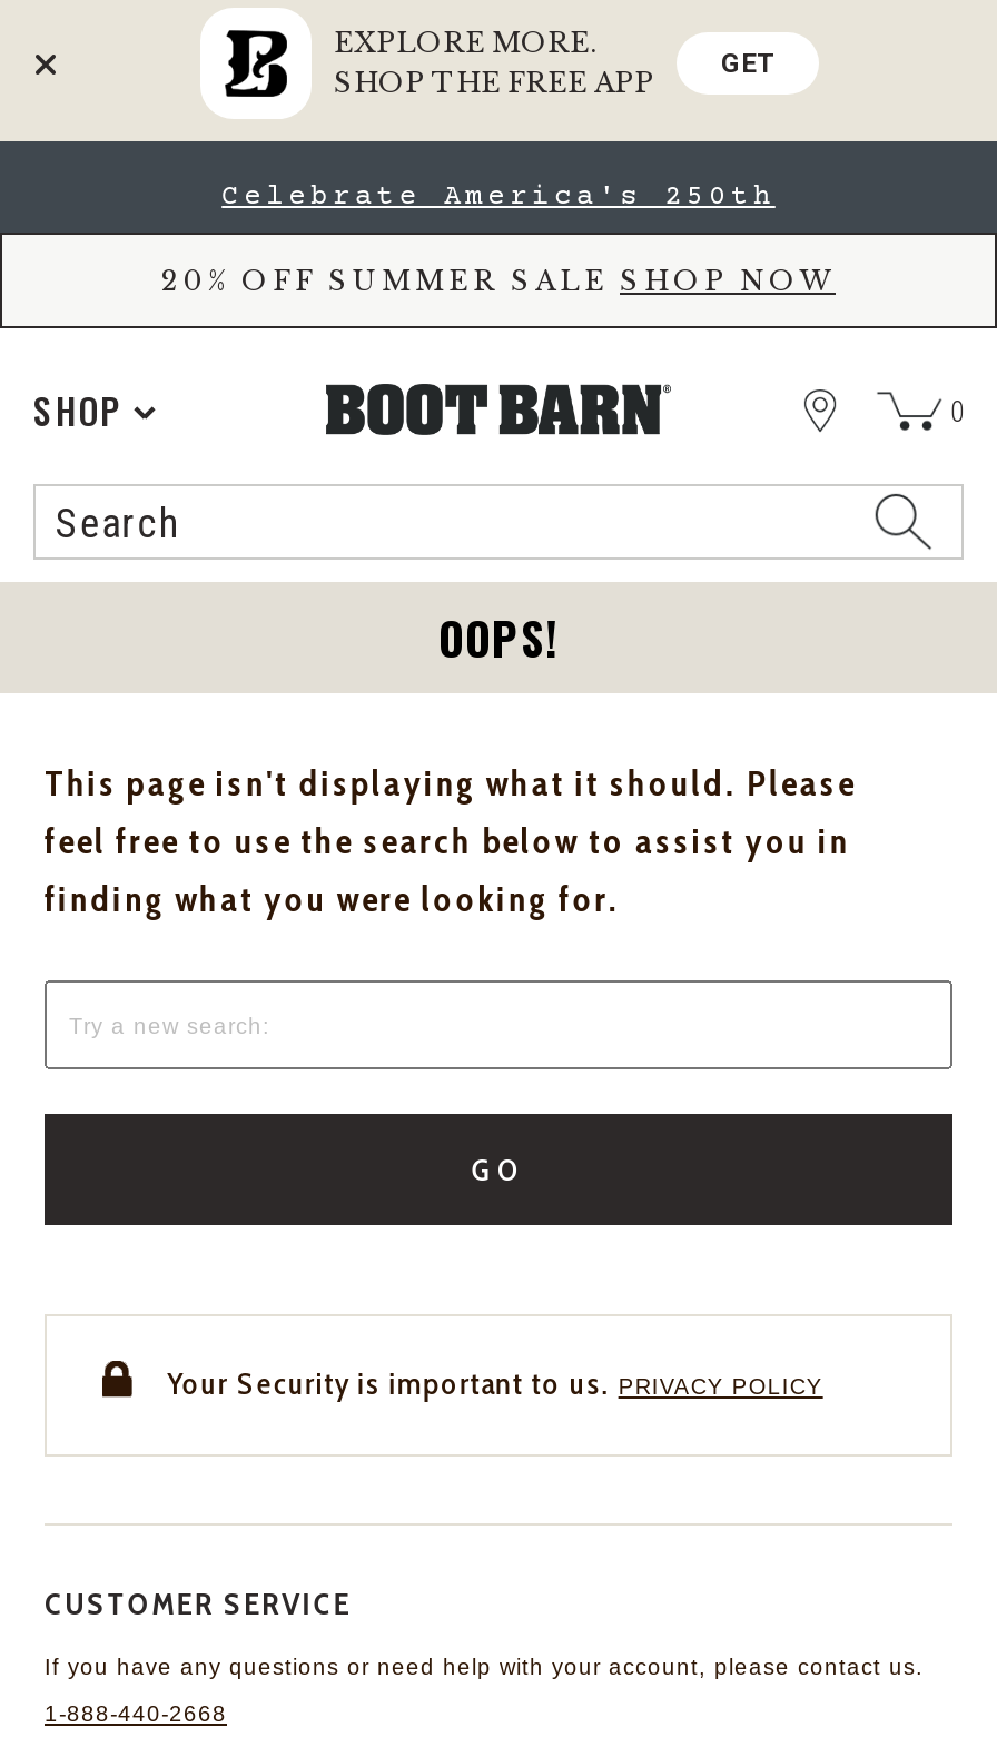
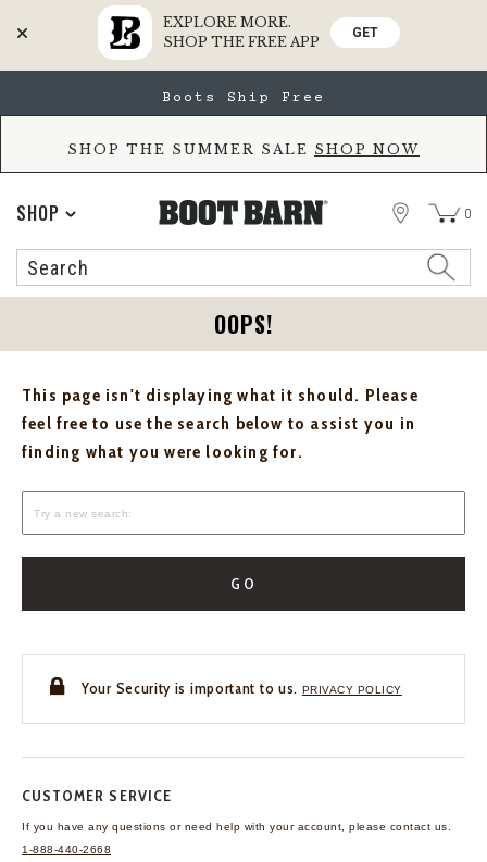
[222,181,775,213] Celebrate America's 250th -> [162,90,325,105] Boots Ship Free
[161,264,836,297] 20% OFF SUMMER SALE SHOP NOW -> [67,141,420,158] SHOP THE SUMMER SALE SHOP NOW

